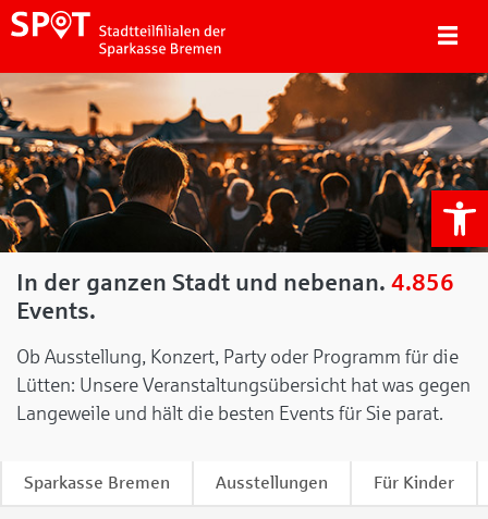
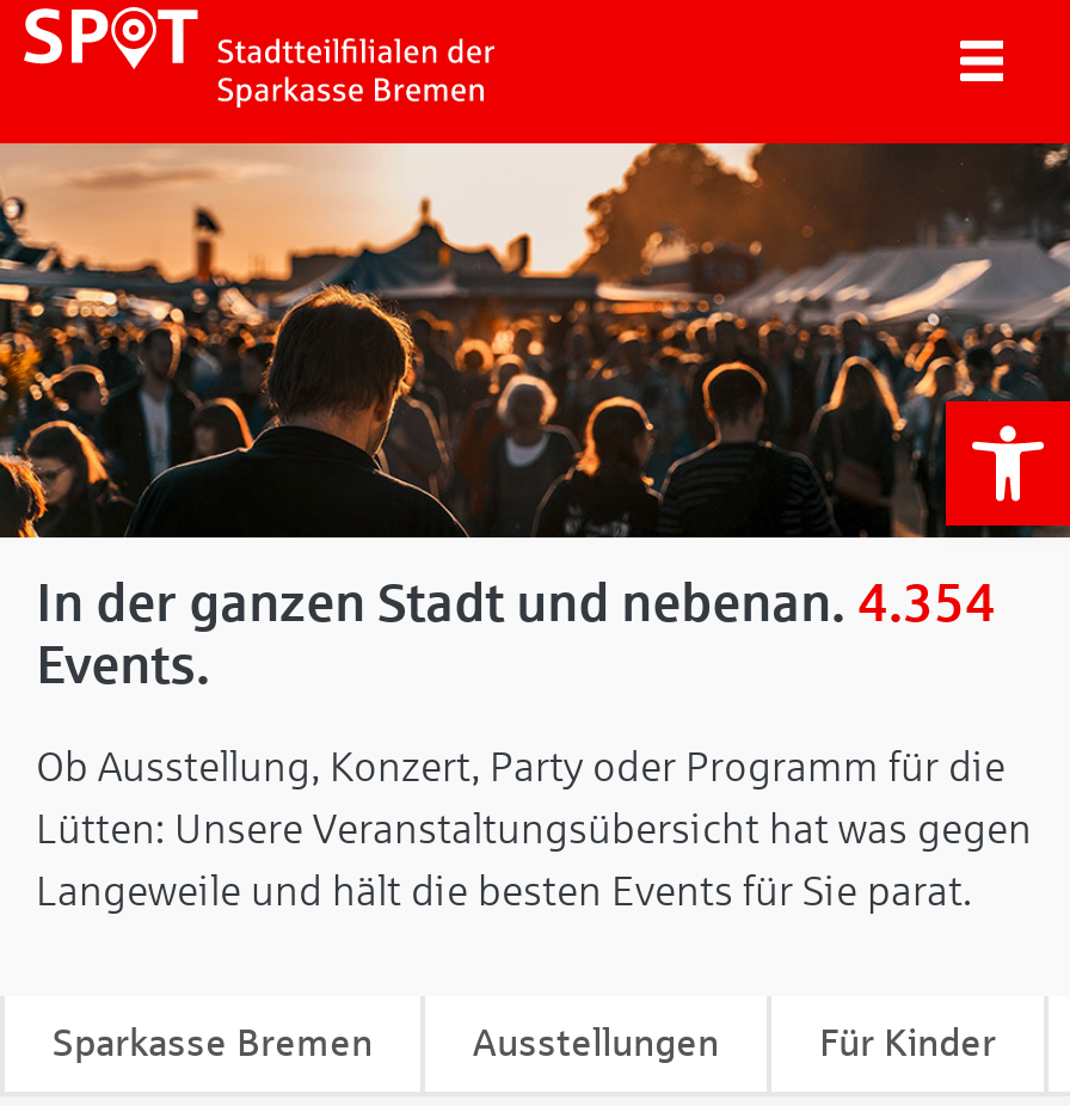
[16,269,454,296] In der ganzen Stadt und nebenan. 4.856 -> [36,573,996,633] In der ganzen Stadt und nebenan. 4.354

